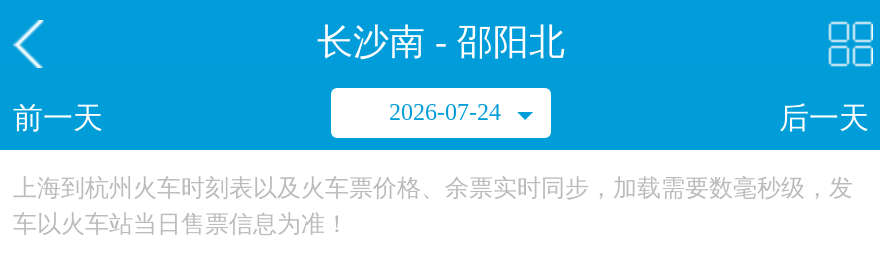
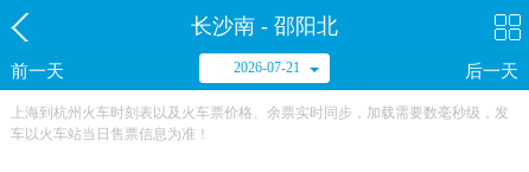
[389,98,507,126] 2026-07-24 -> [234,59,304,76] 2026-07-21

